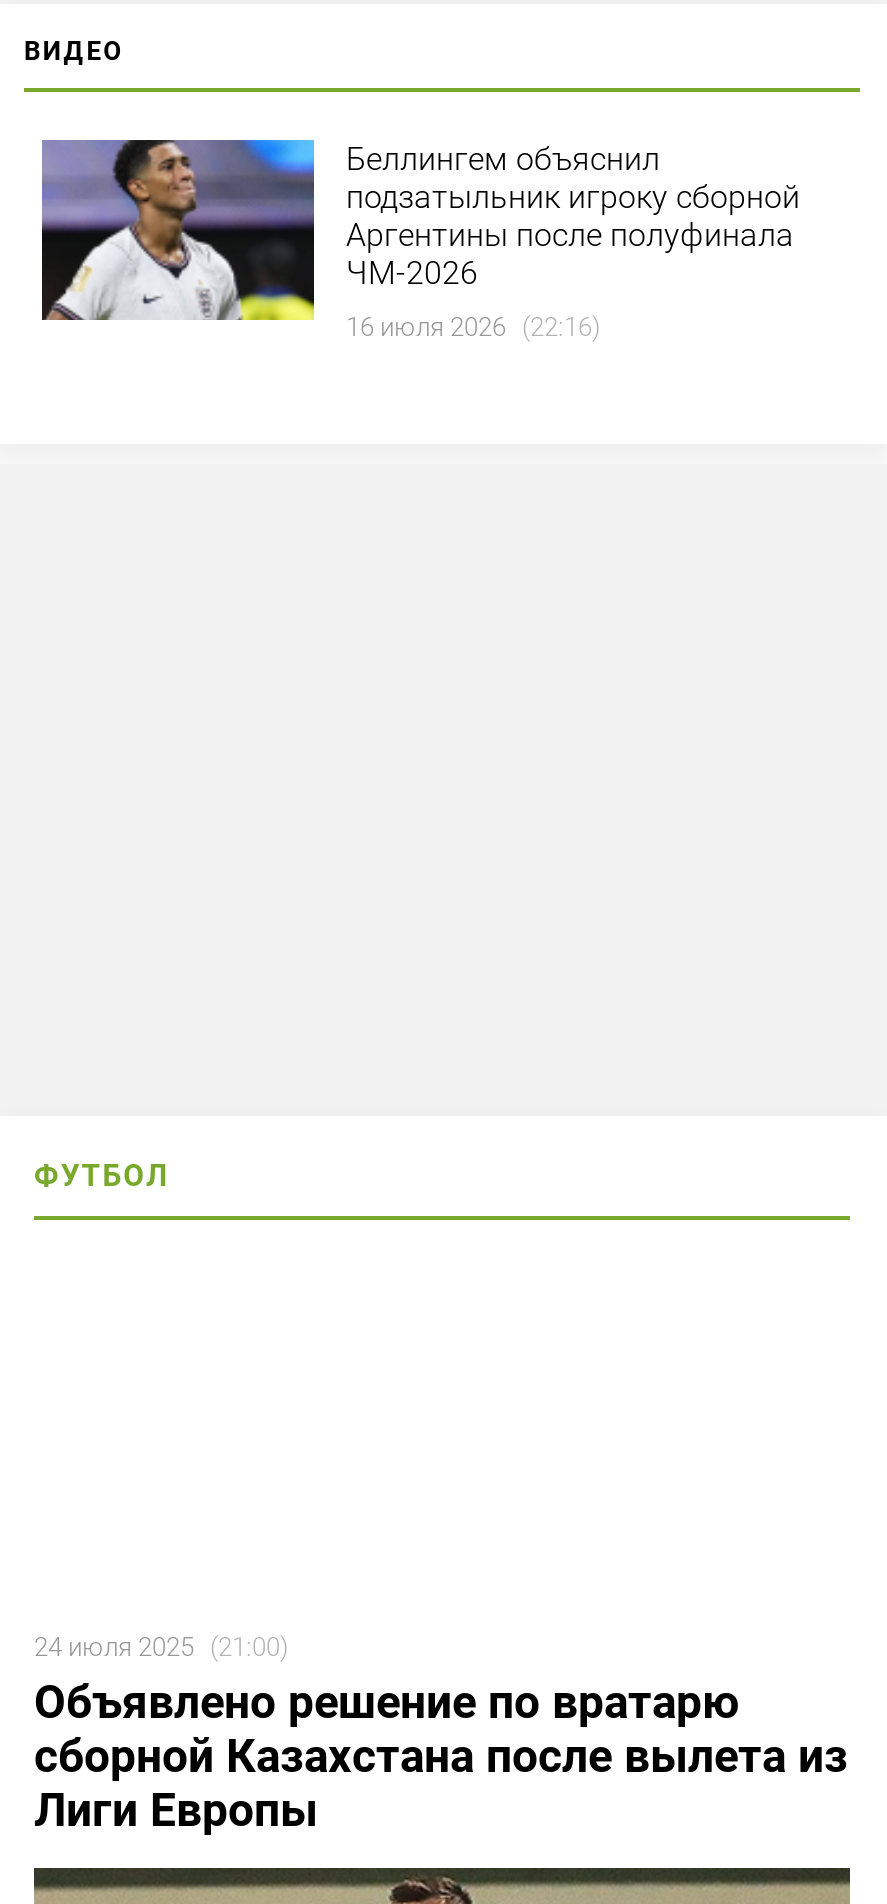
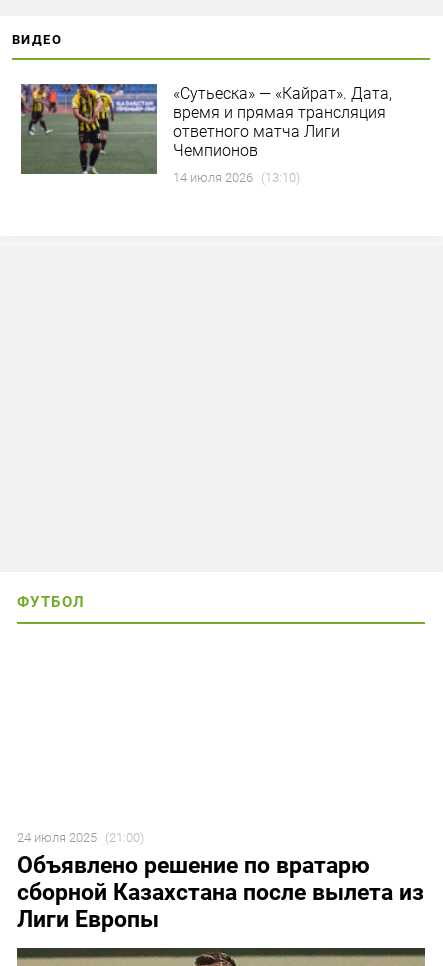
[40,138,800,322] [image] | Беллингем объяснил | подзатыльник игроку сборной | Аргентины после полуфинала | ЧМ-2026 -> [20,83,392,175] [image] | «Сутьеска» — «Кайрат». Дата, | время и прямая трансляция | ответного матча Лиги | Чемпионов
[346,312,600,342] 16 июля 2026 (22:16) -> [173,170,300,185] 14 июля 2026 (13:10)

